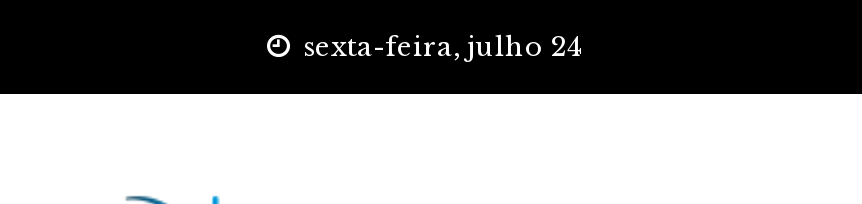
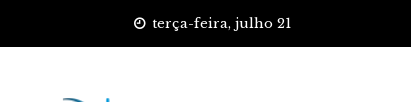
[303,30,581,64] sexta-feira, julho 24 -> [151,15,290,32] terça-feira, julho 21

